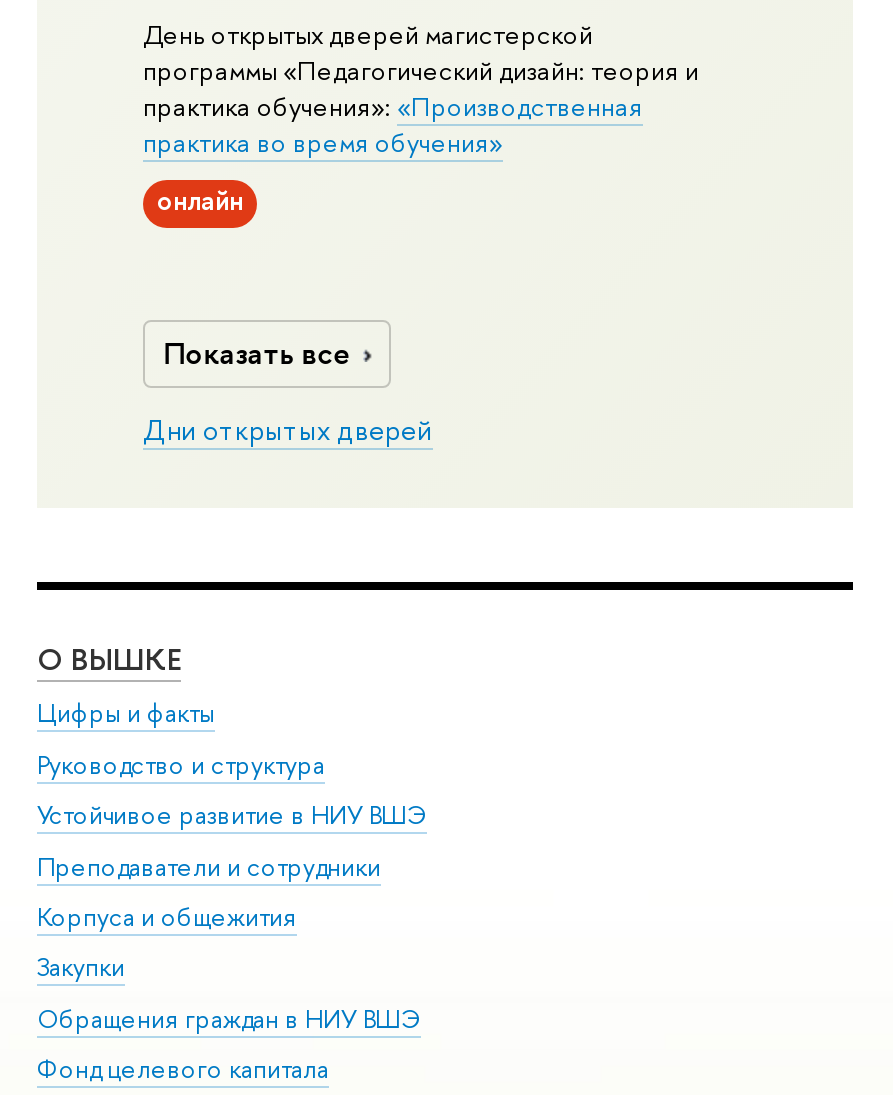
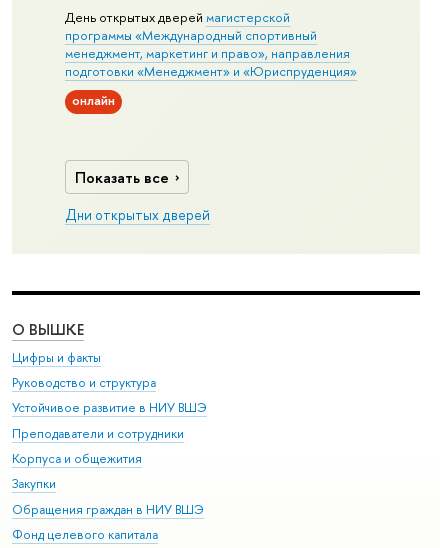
[143,53,699,161] программы «Педагогический дизайн: теория и | практика обучения»: «Производственная | практика во время обучения» -> [65,26,357,80] программы «Международный спортивный | менеджмент, маркетинг и право», направления | подготовки «Менеджмент» и «Юриспруденция»

